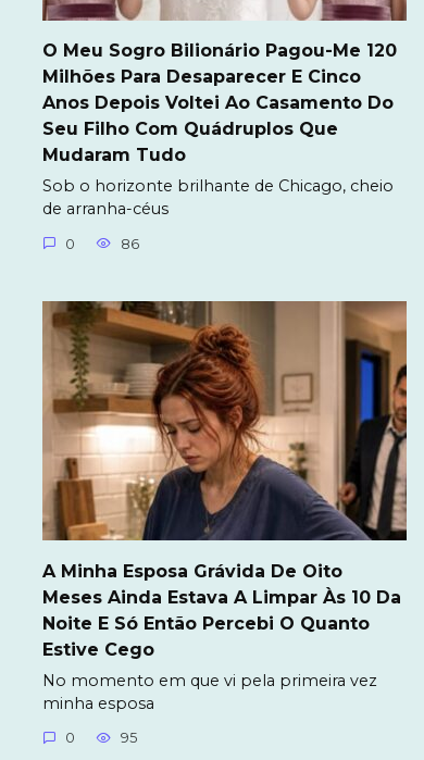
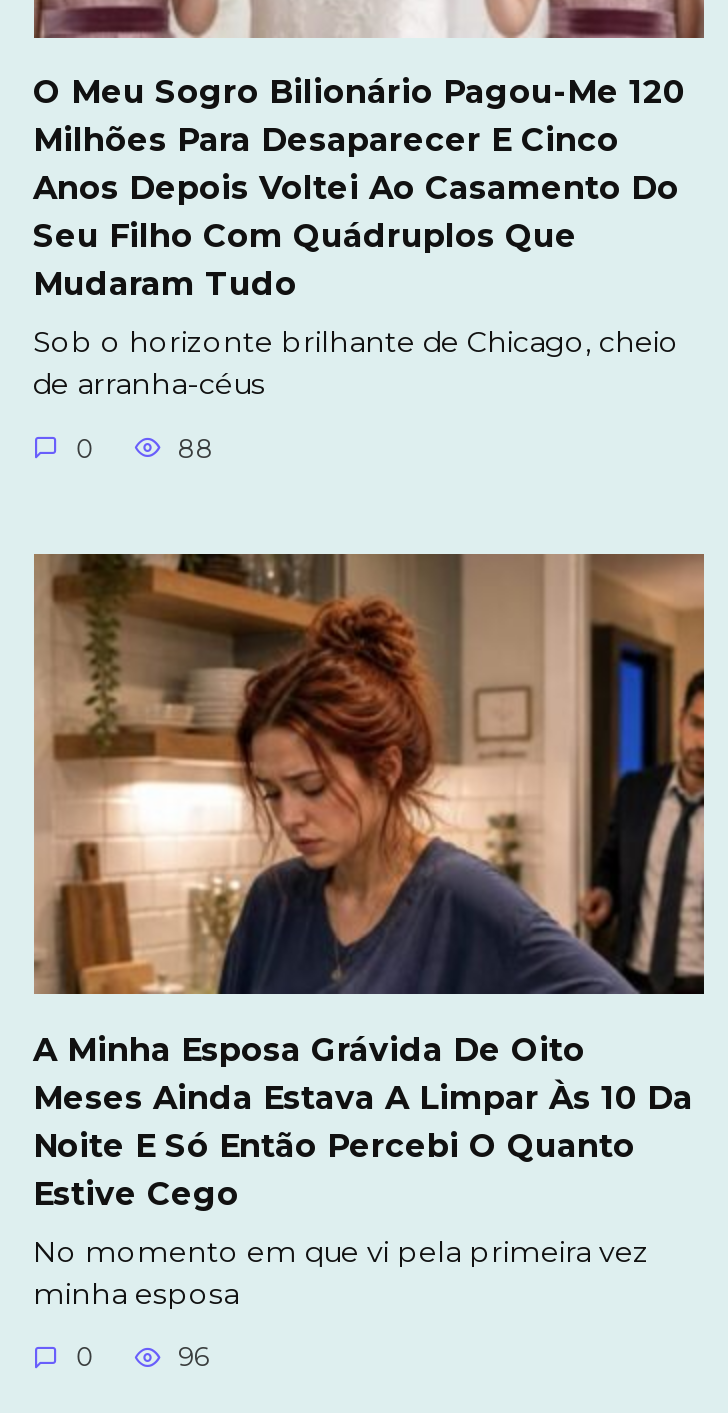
[121,235,139,252] 86 -> [178,433,214,463] 88
[121,730,137,746] 95 -> [178,1343,210,1373] 96

